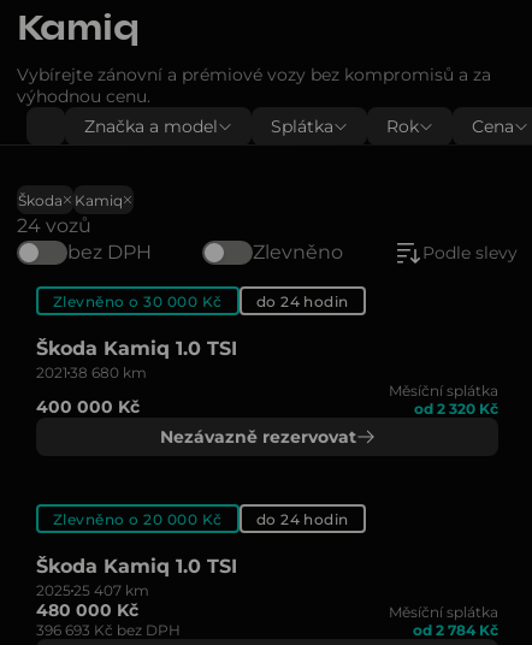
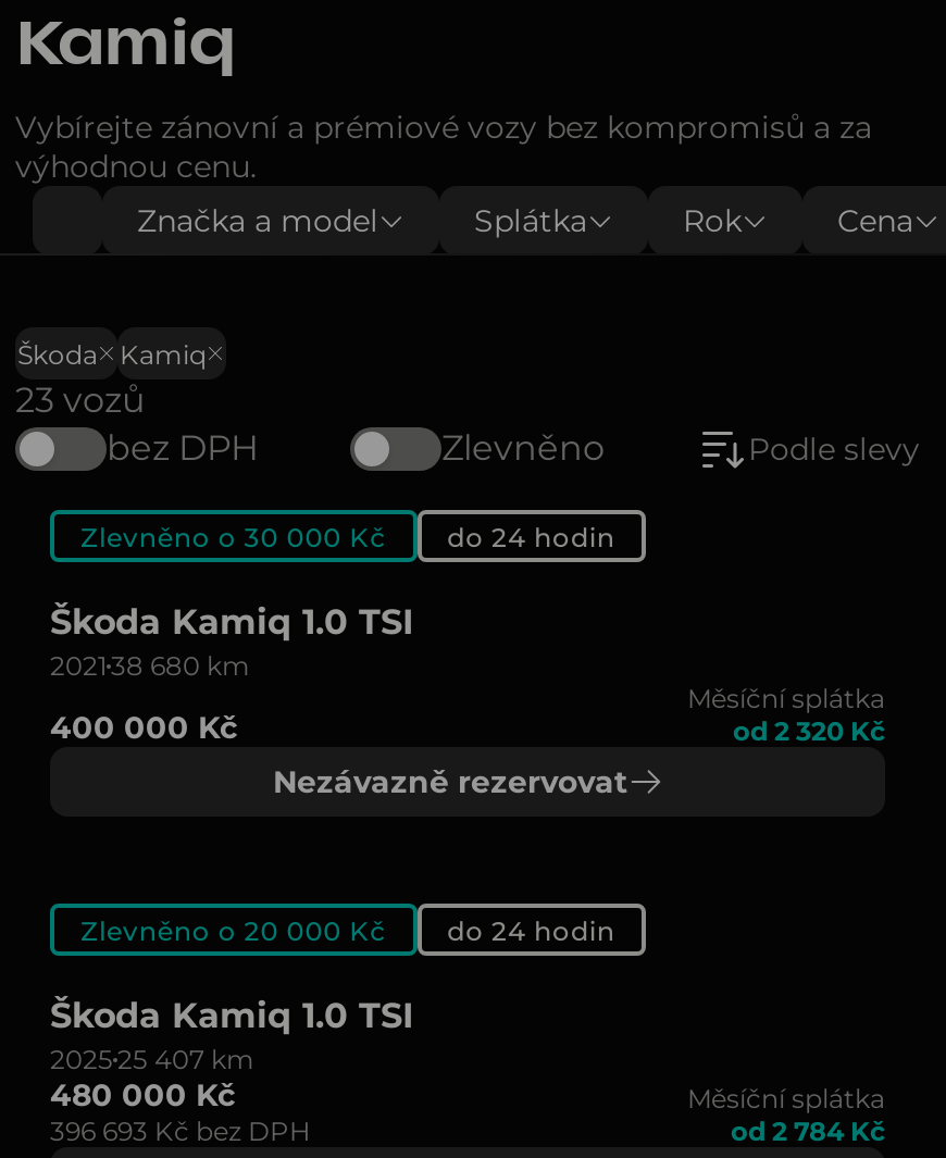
[17,214,91,237] 24 vozů -> [15,379,146,421] 23 vozů

